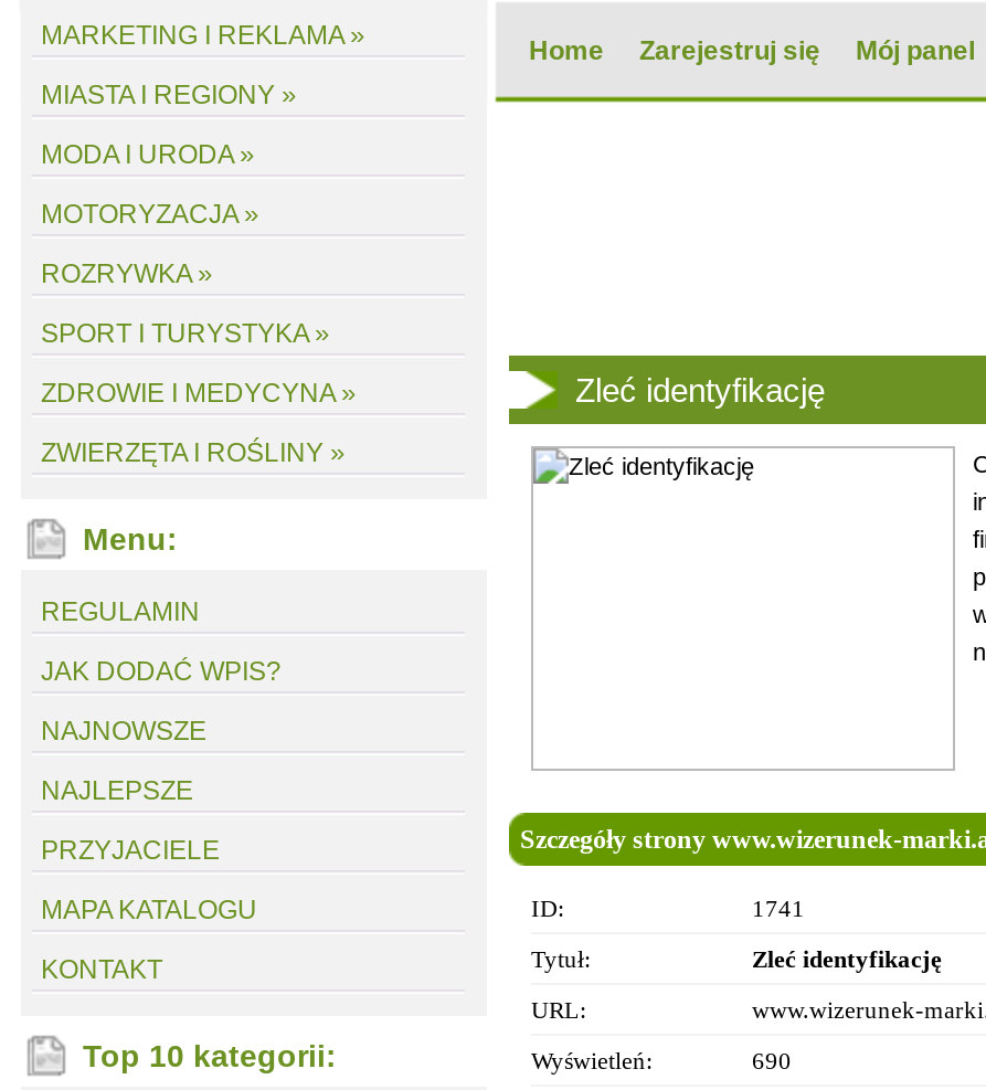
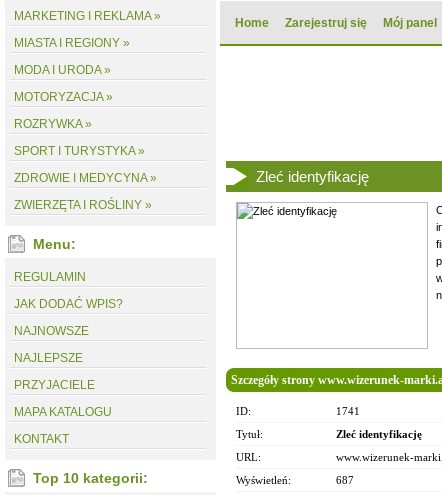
[752,1047,792,1073] 690 -> [336,474,354,486] 687

